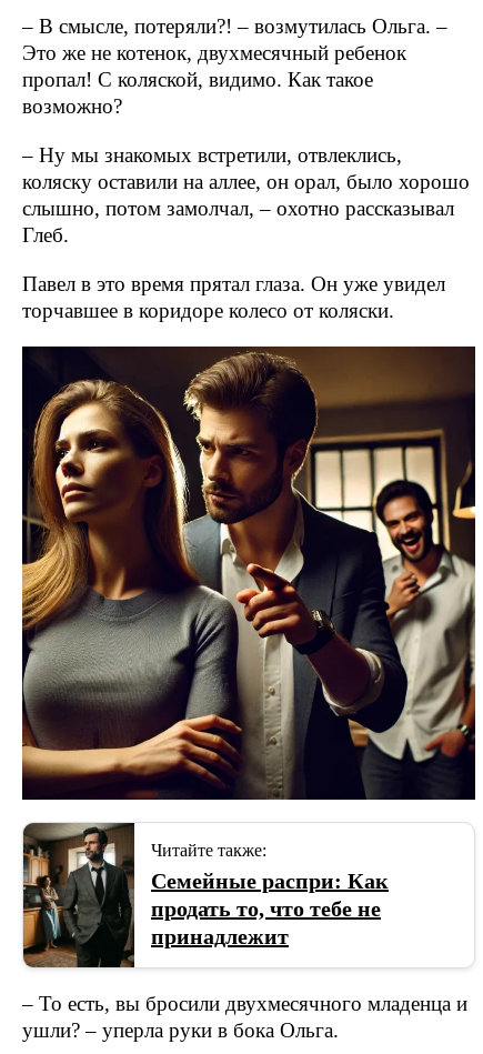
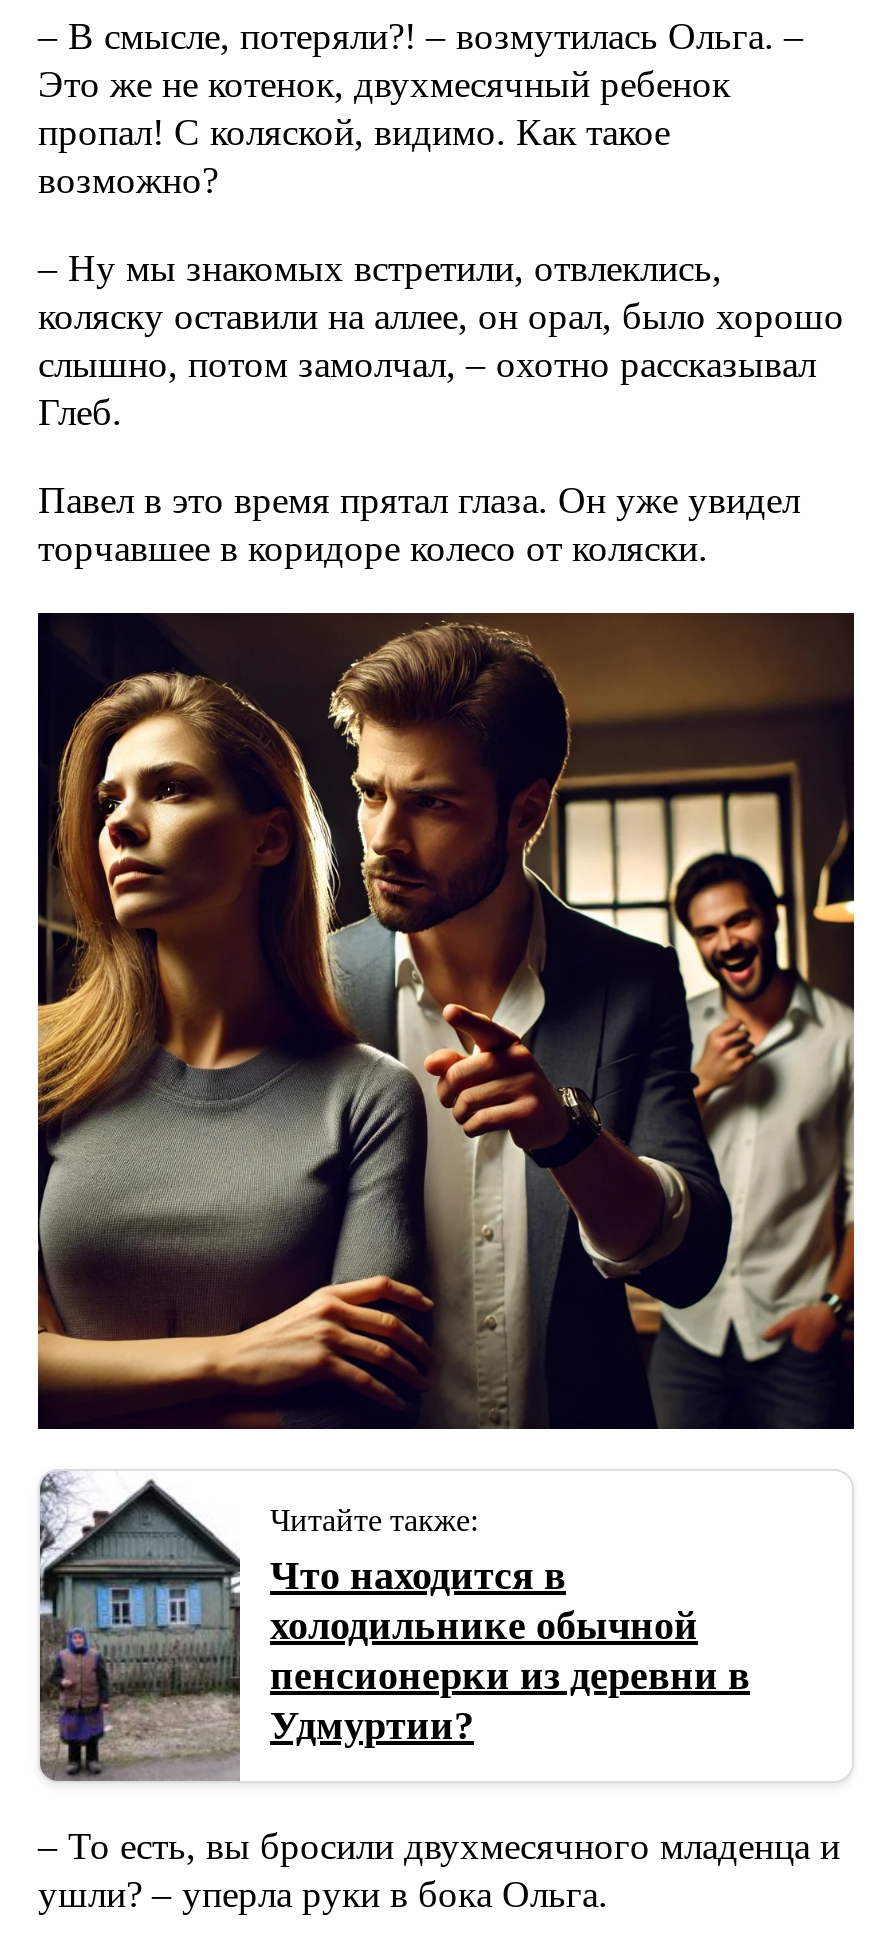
[22,822,389,967] [image] | Семейные распри: Как | продать то, что тебе не | принадлежит -> [40,1471,750,1781] [image] | Что находится в | холодильнике обычной | пенсионерки из деревни в | Удмуртии?

